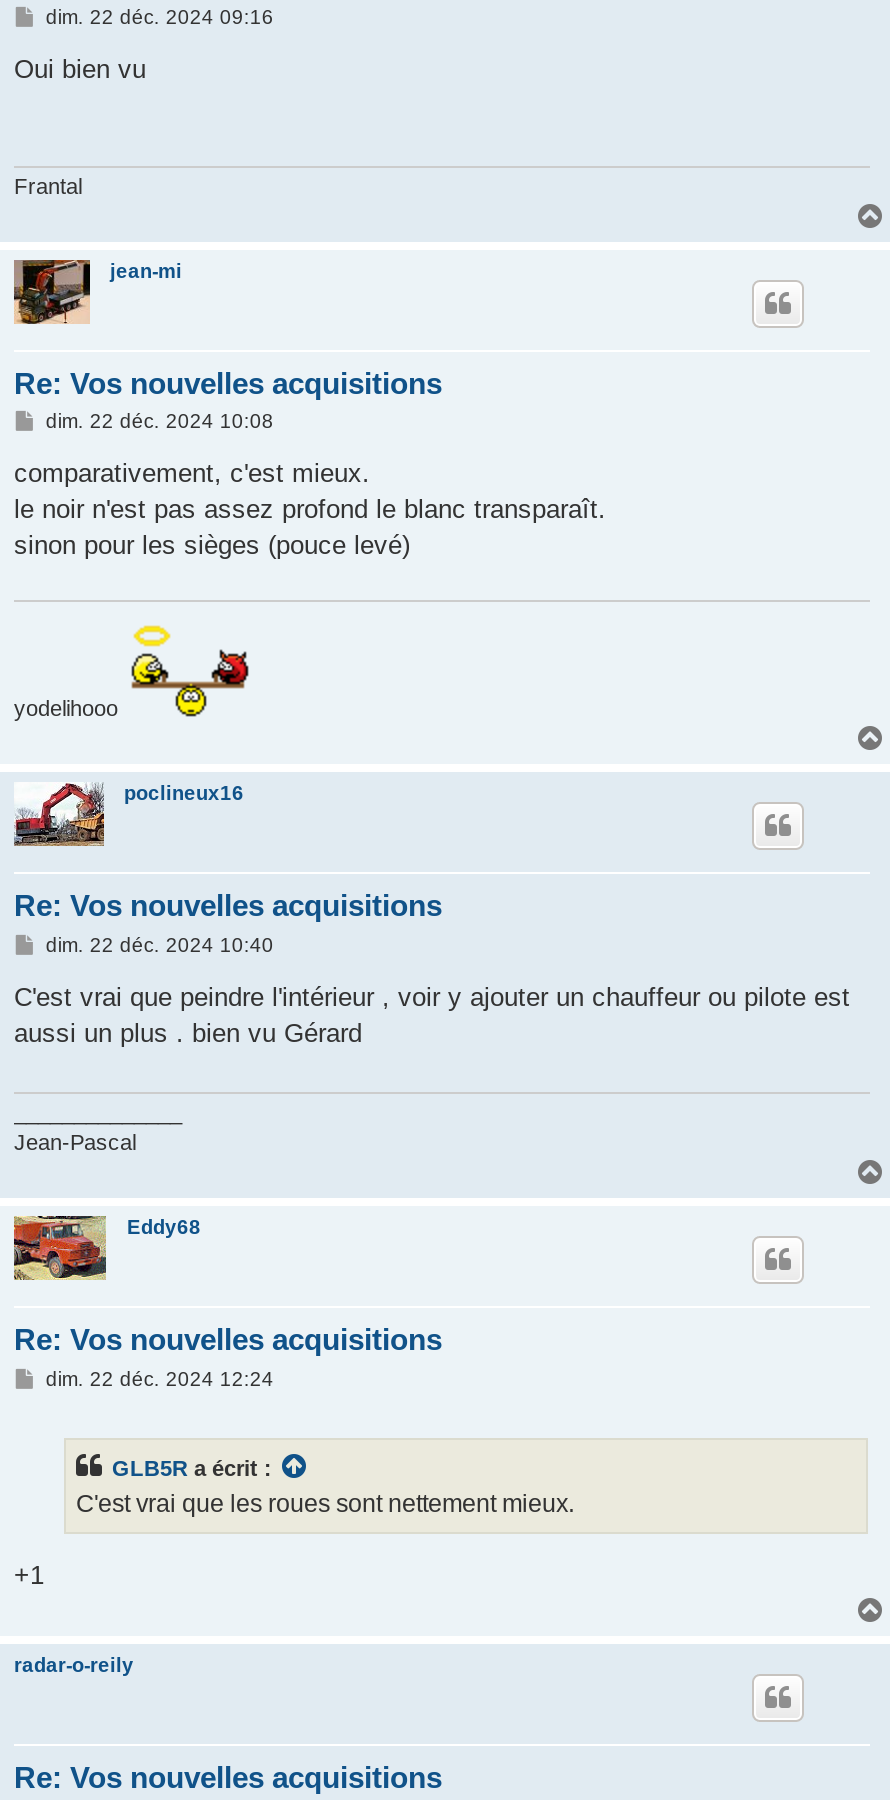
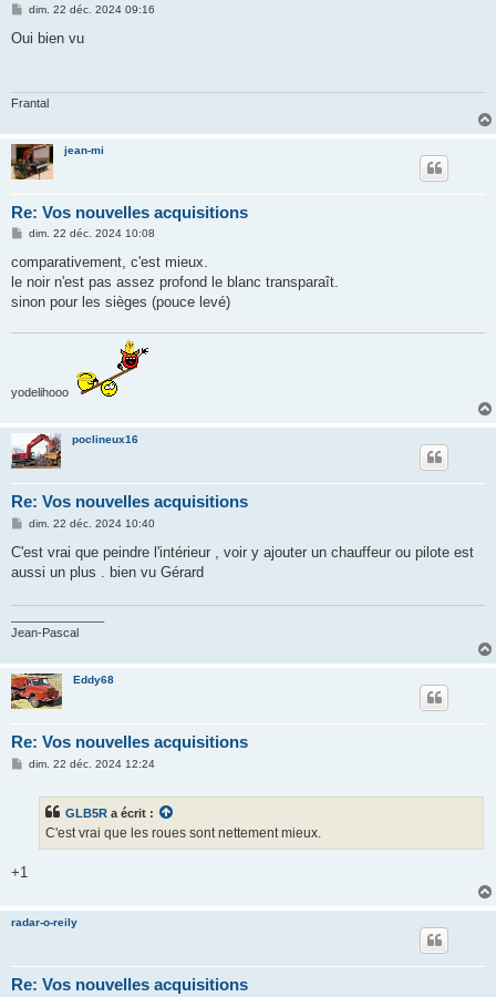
[130,614,262,712] [image] -> [76,338,149,395] [image]

